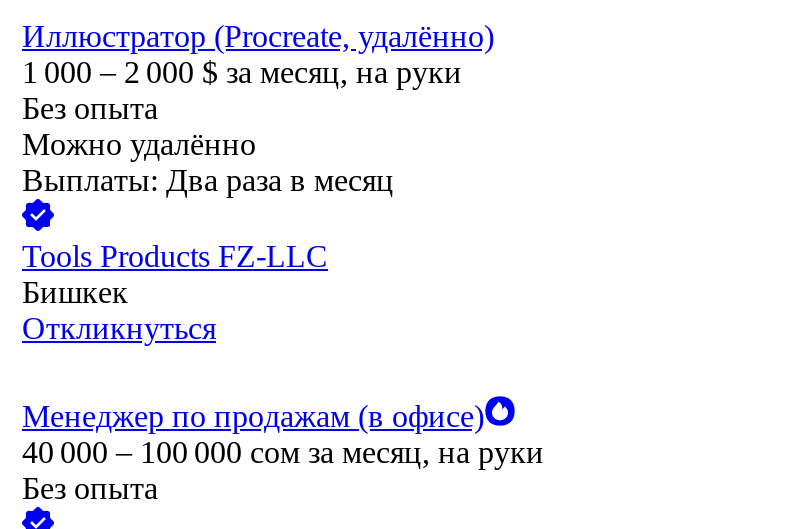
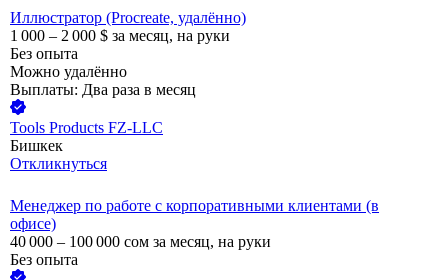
[22,400,484,434] Менеджер по продажам (в офисе) -> [10,197,379,232] Менеджер по работе с корпоративными клиентами (в | офисе)

